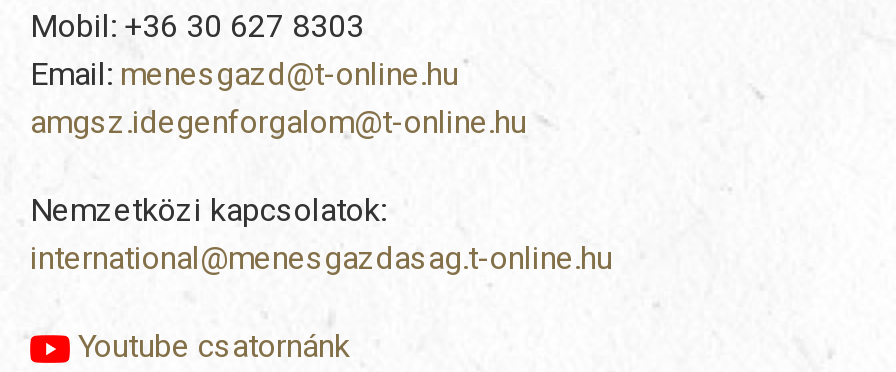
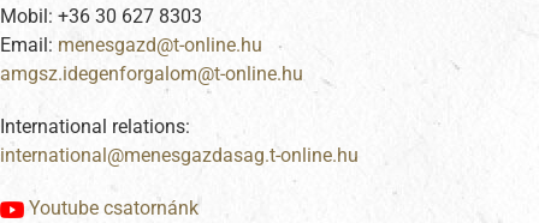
[30,56,526,142] Email: menesgazd@t-online.hu | amgsz.idegenforgalom@t-online.hu -> [0,33,58,56] Email:
[30,192,612,278] Nemzetközi kapcsolatok: | international@menesgazdasag.t-online.hu -> [0,115,190,138] International relations:

